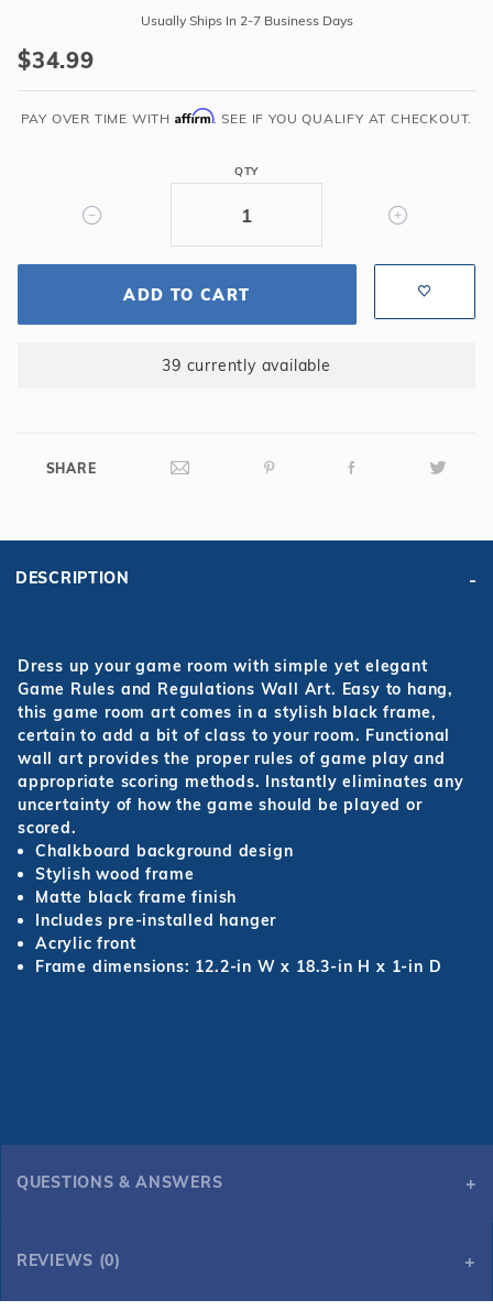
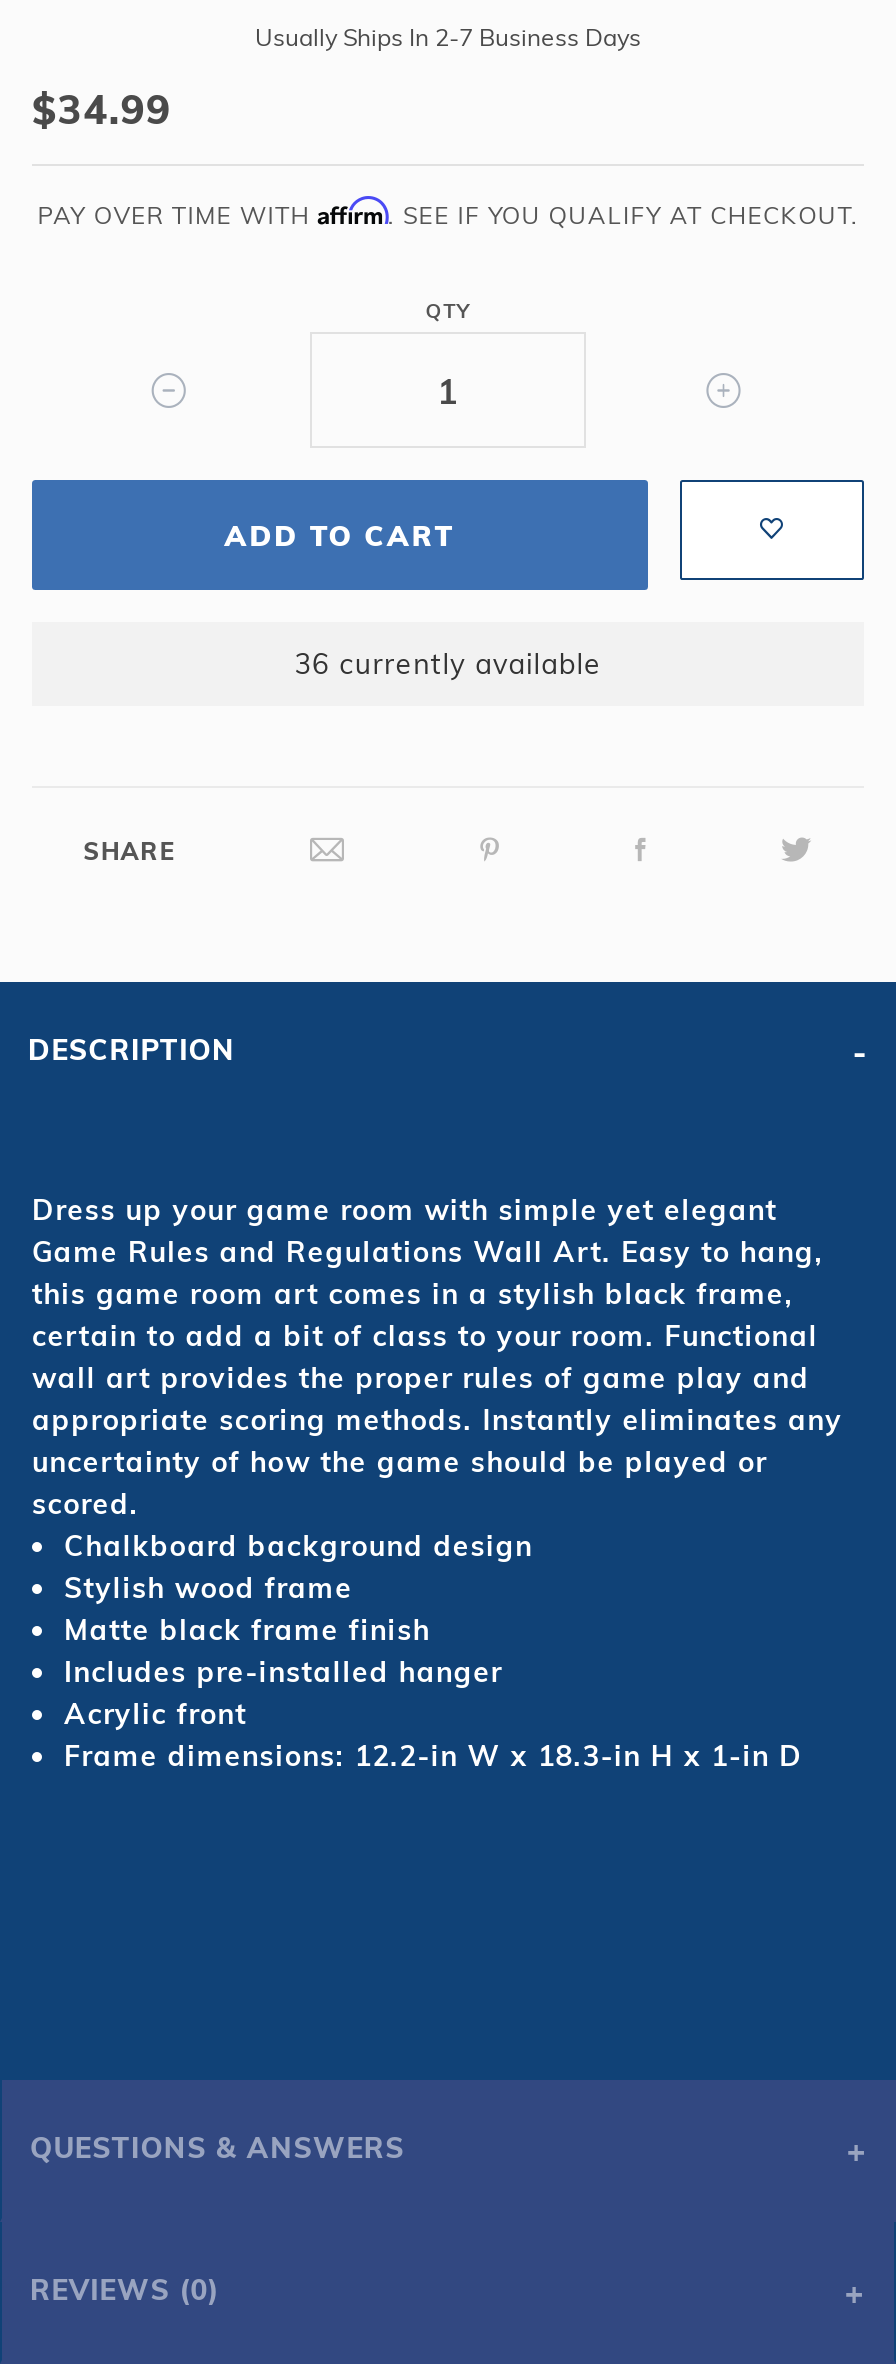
[162,355,331,375] 39 currently available -> [294,645,602,681] 36 currently available

